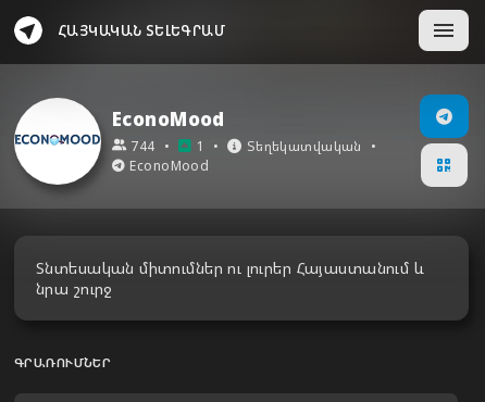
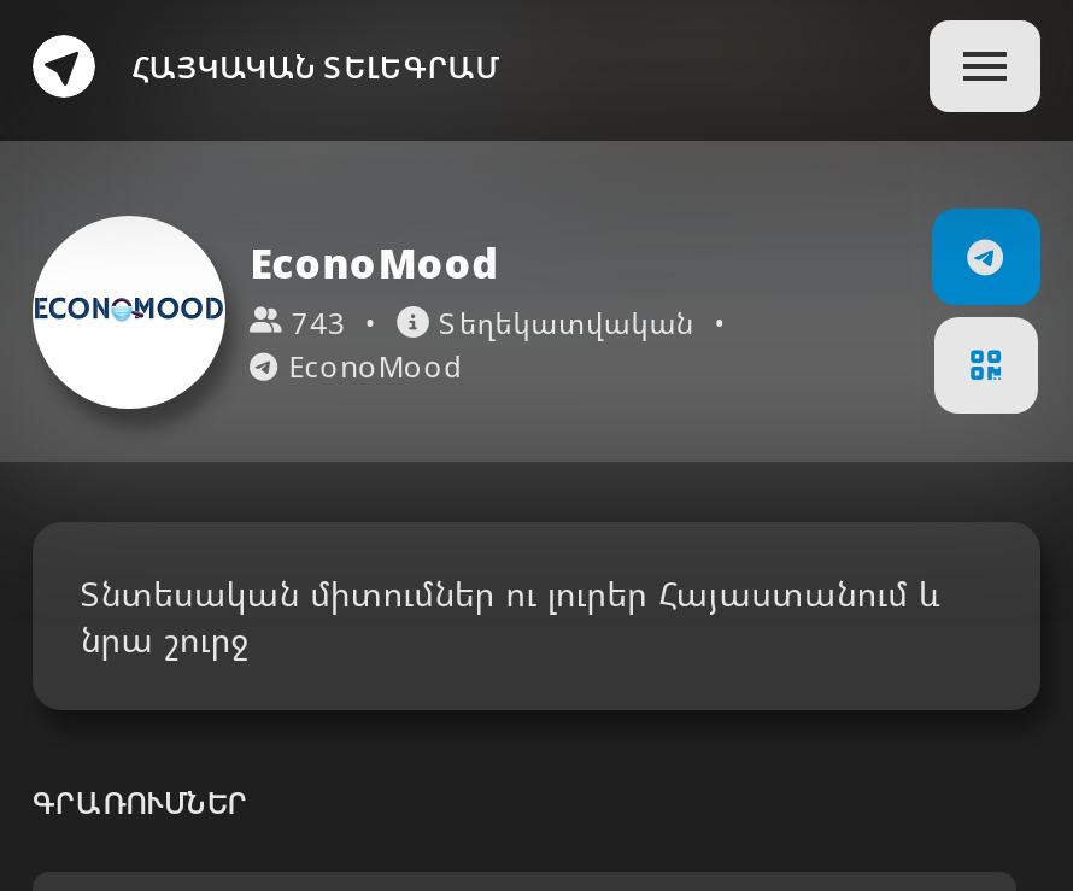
[131,136,204,154] 744 | 1 -> [292,301,345,340] 743

